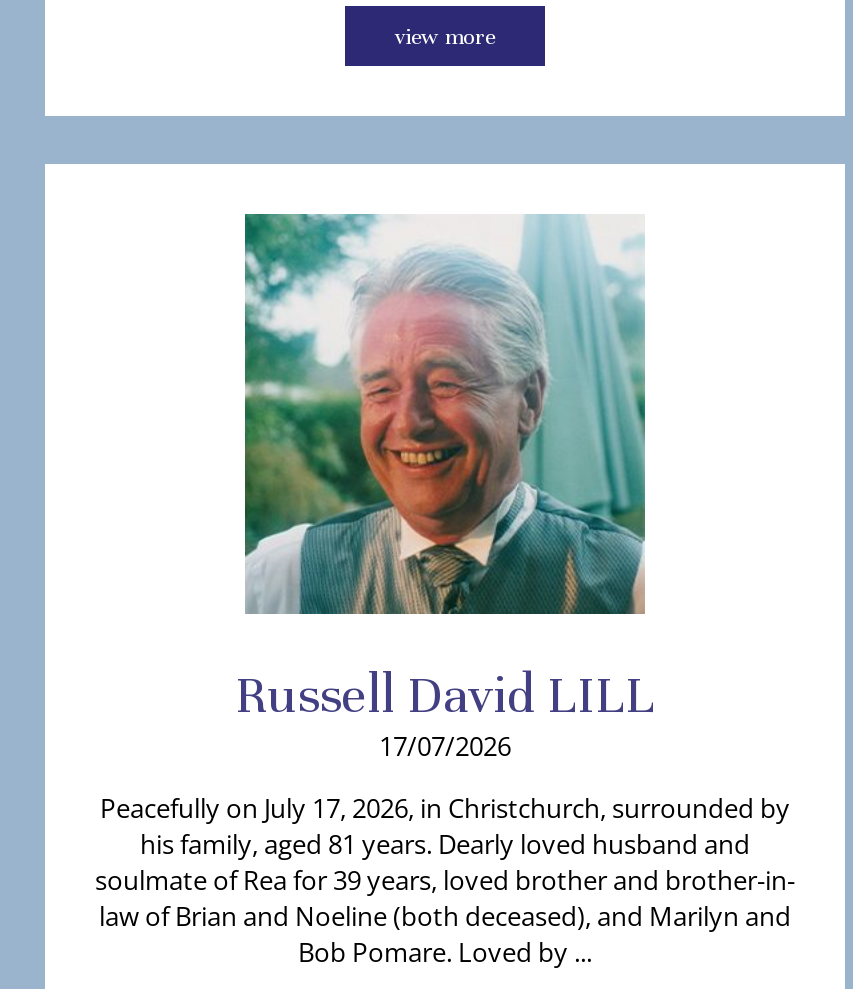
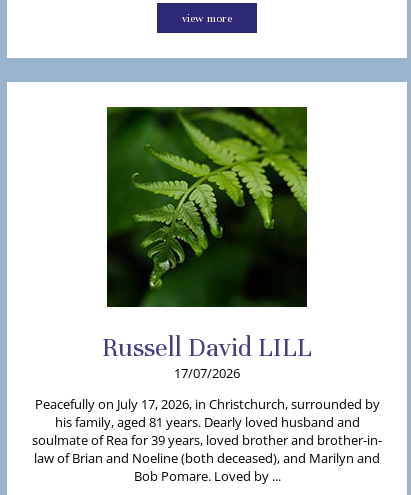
[243,212,647,616] [image] -> [106,106,308,307] [image]

